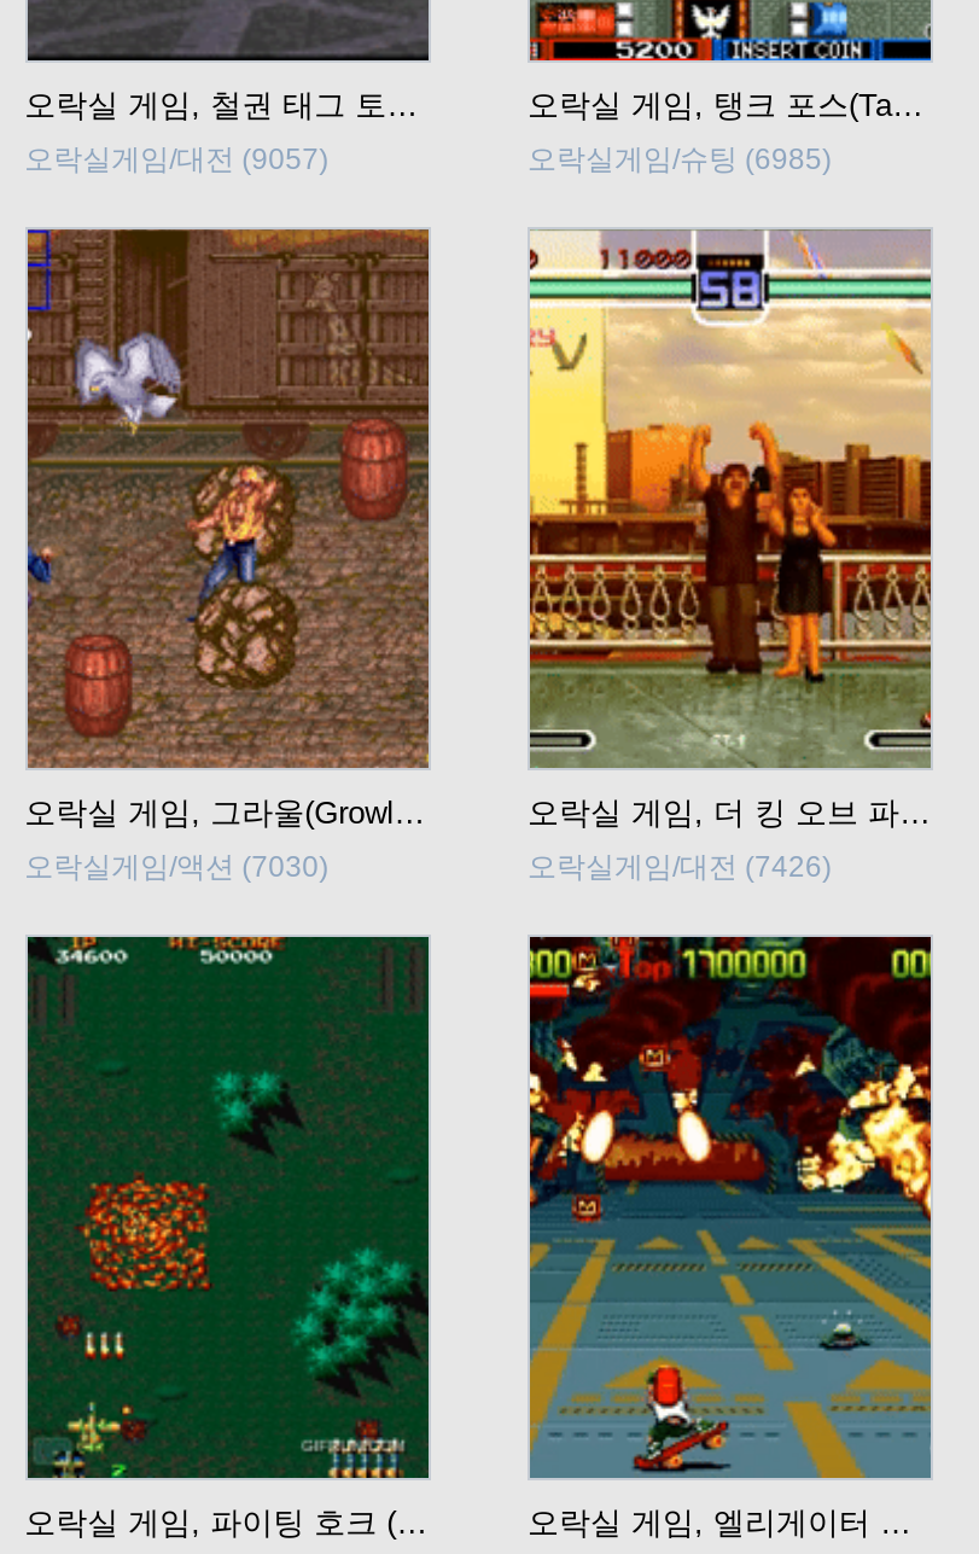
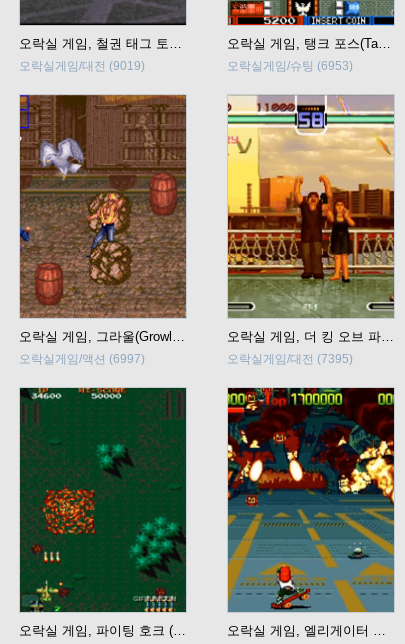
[25,142,329,176] 오락실게임/대전 (9057) -> [19,59,145,73] 오락실게임/대전 (9019)
[528,142,832,176] 오락실게임/슈팅 (6985) -> [227,59,353,73] 오락실게임/슈팅 (6953)
[25,851,329,885] 오락실게임/액션 (7030) -> [19,352,145,366] 오락실게임/액션 (6997)
[528,851,832,885] 오락실게임/대전 (7426) -> [227,352,353,366] 오락실게임/대전 (7395)

